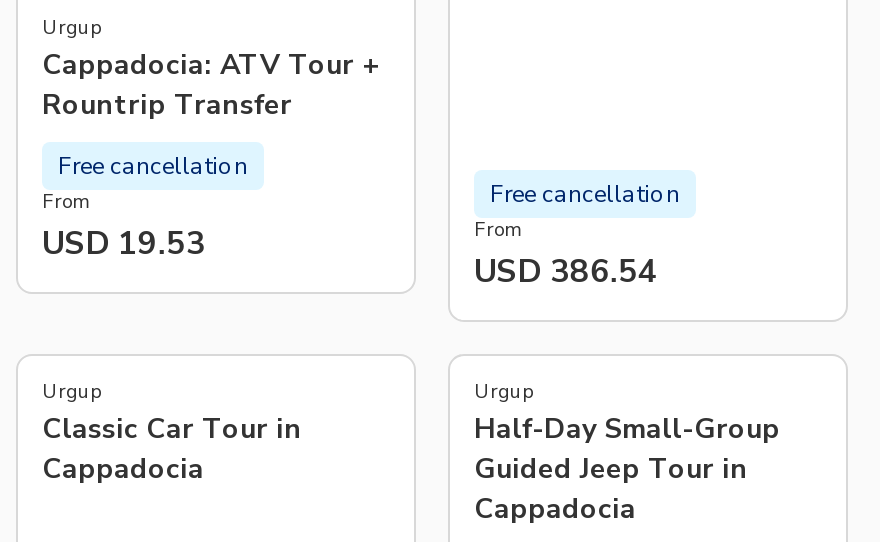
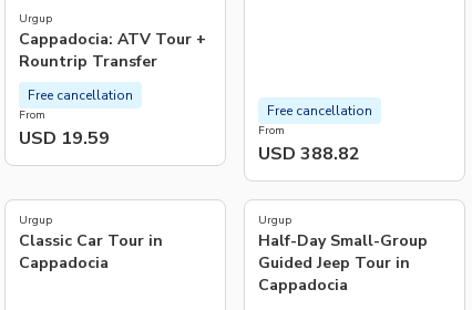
[42,222,206,266] USD 19.53 -> [19,126,110,151] USD 19.59
[474,250,658,294] USD 386.54 -> [258,142,360,166] USD 388.82

